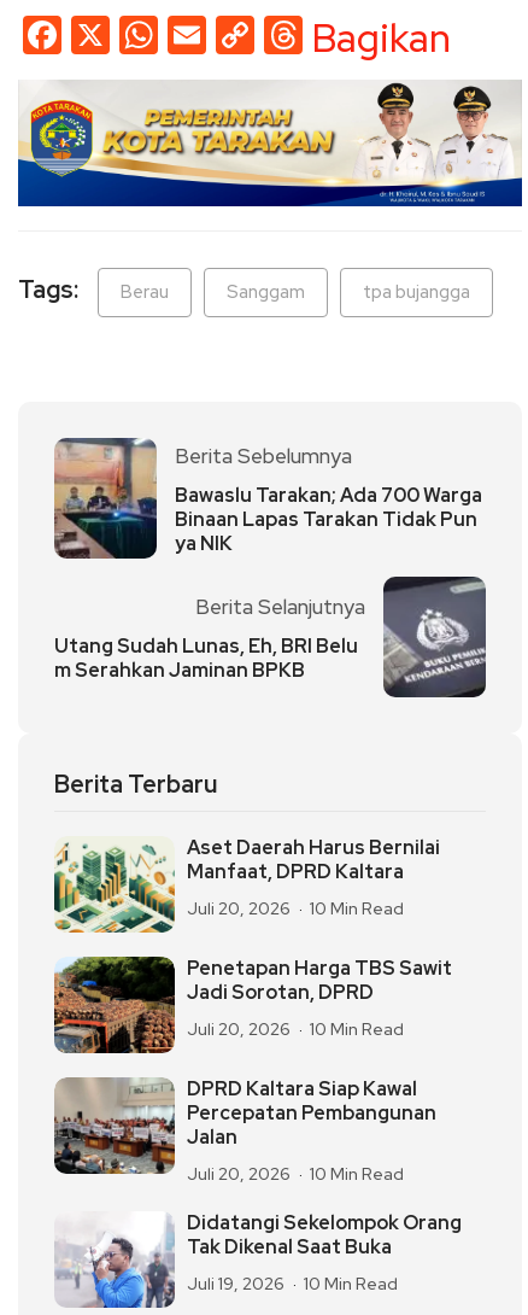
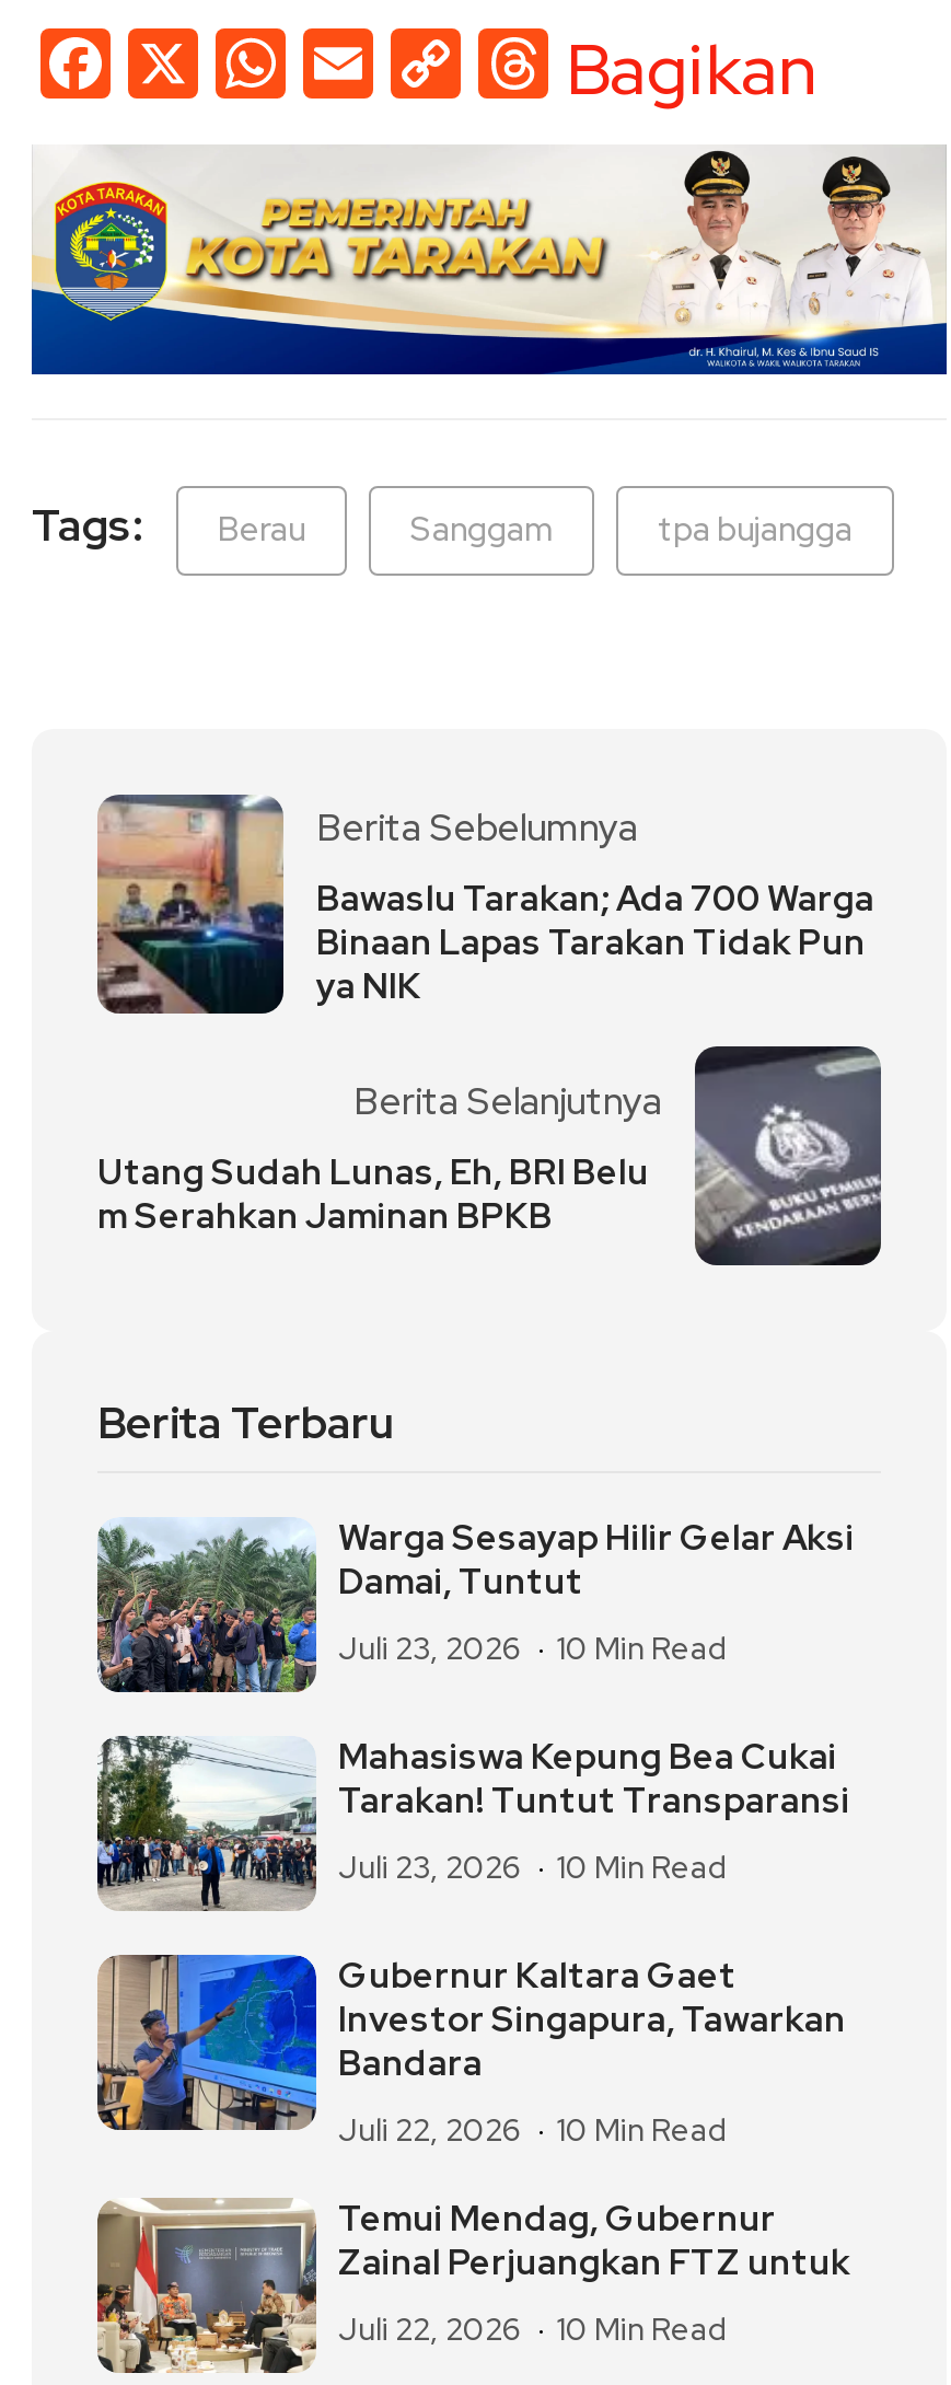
[53,834,440,934] [image] | Aset Daerah Harus Bernilai | Manfaat, DPRD Kaltara -> [95,1514,855,1694] [image] | Warga Sesayap Hilir Gelar Aksi | Damai, Tuntut
[187,897,404,919] Juli 20, 2026 10 Min Read -> [338,1628,728,1667] Juli 23, 2026 10 Min Read
[53,955,452,1053] [image] | Penetapan Harga TBS Sawit | Jadi Sorotan, DPRD -> [95,1733,850,1911] [image] | Mahasiswa Kepung Bea Cukai | Tarakan! Tuntut Transparansi
[187,1018,404,1039] Juli 20, 2026 10 Min Read -> [338,1847,728,1886] Juli 23, 2026 10 Min Read
[54,1076,436,1175] [image] | DPRD Kaltara Siap Kawal | Percepatan Pembangunan | Jalan -> [97,1952,846,2132] [image] | Gubernur Kaltara Gaet | Investor Singapura, Tawarkan | Bandara
[187,1163,404,1184] Juli 20, 2026 10 Min Read -> [338,2109,728,2149] Juli 22, 2026 10 Min Read
[54,1210,462,1309] [image] | Didatangi Sekelompok Orang | Tak Dikenal Saat Buka -> [95,2195,850,2375] [image] | Temui Mendag, Gubernur | Zainal Perjuangkan FTZ untuk
[187,1272,398,1294] Juli 19, 2026 10 Min Read -> [338,2309,728,2348] Juli 22, 2026 10 Min Read

